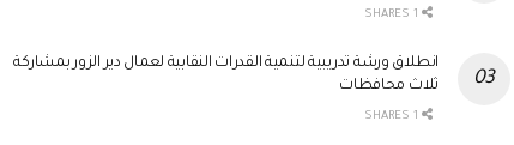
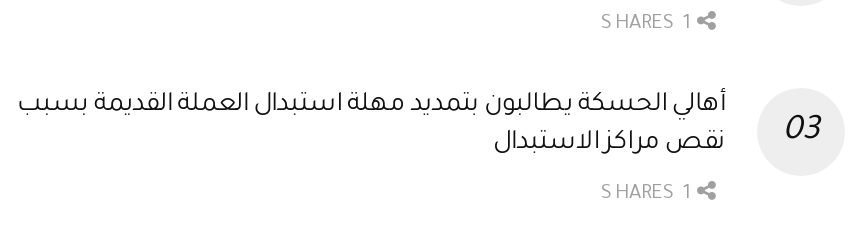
[14,56,439,95] انطلاق ورشة تدريبية لتنمية القدرات النقابية لعمال دير الزور بمشاركة | ثلاث محافظات -> [17,93,725,159] أهالي الحسكة يطالبون بتمديد مهلة استبدال العملة القديمة بسبب | نقص مراكز الاستبدال

